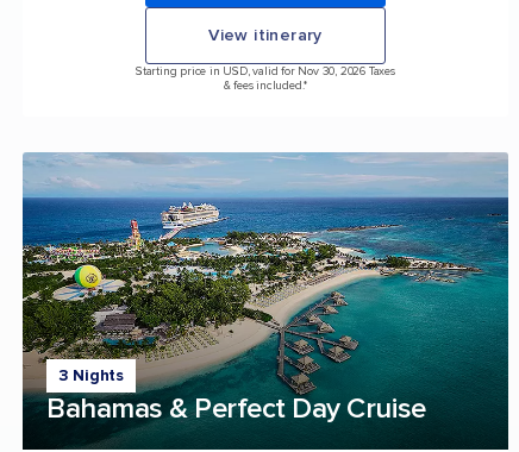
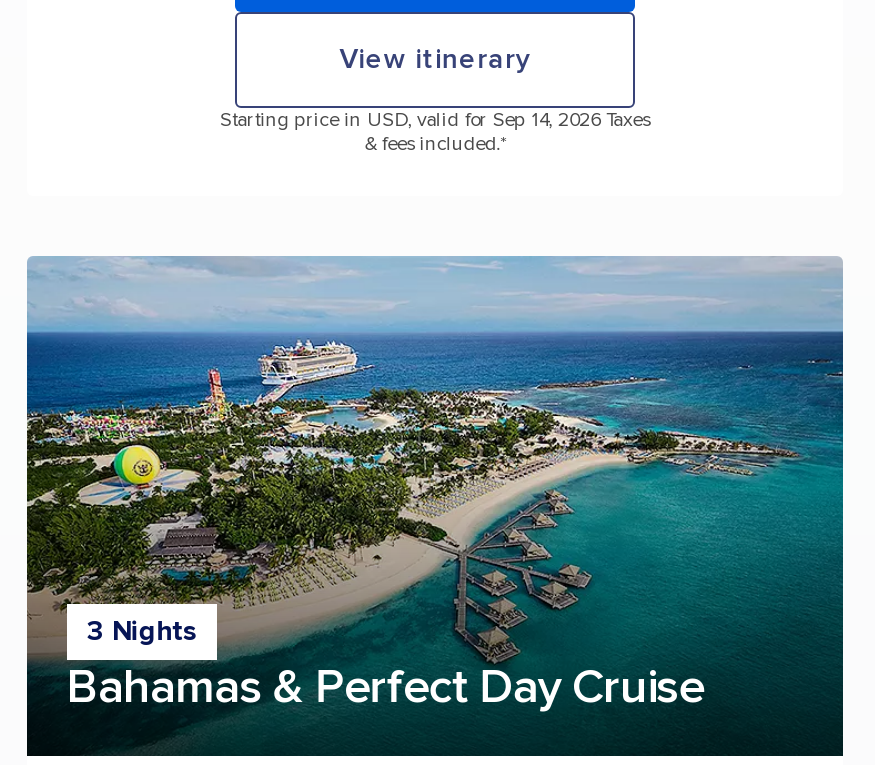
[136,64,395,78] Starting price in USD, valid for Nov 30, 2026 Taxes -> [220,107,650,131] Starting price in USD, valid for Sep 14, 2026 Taxes

